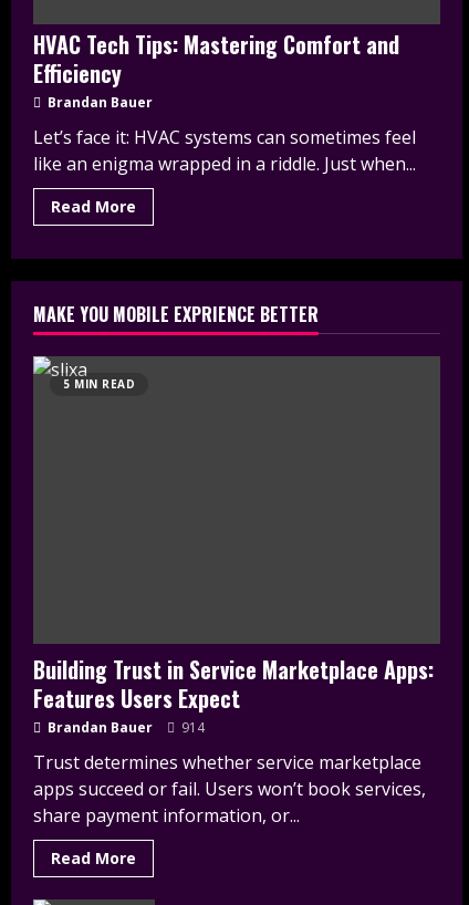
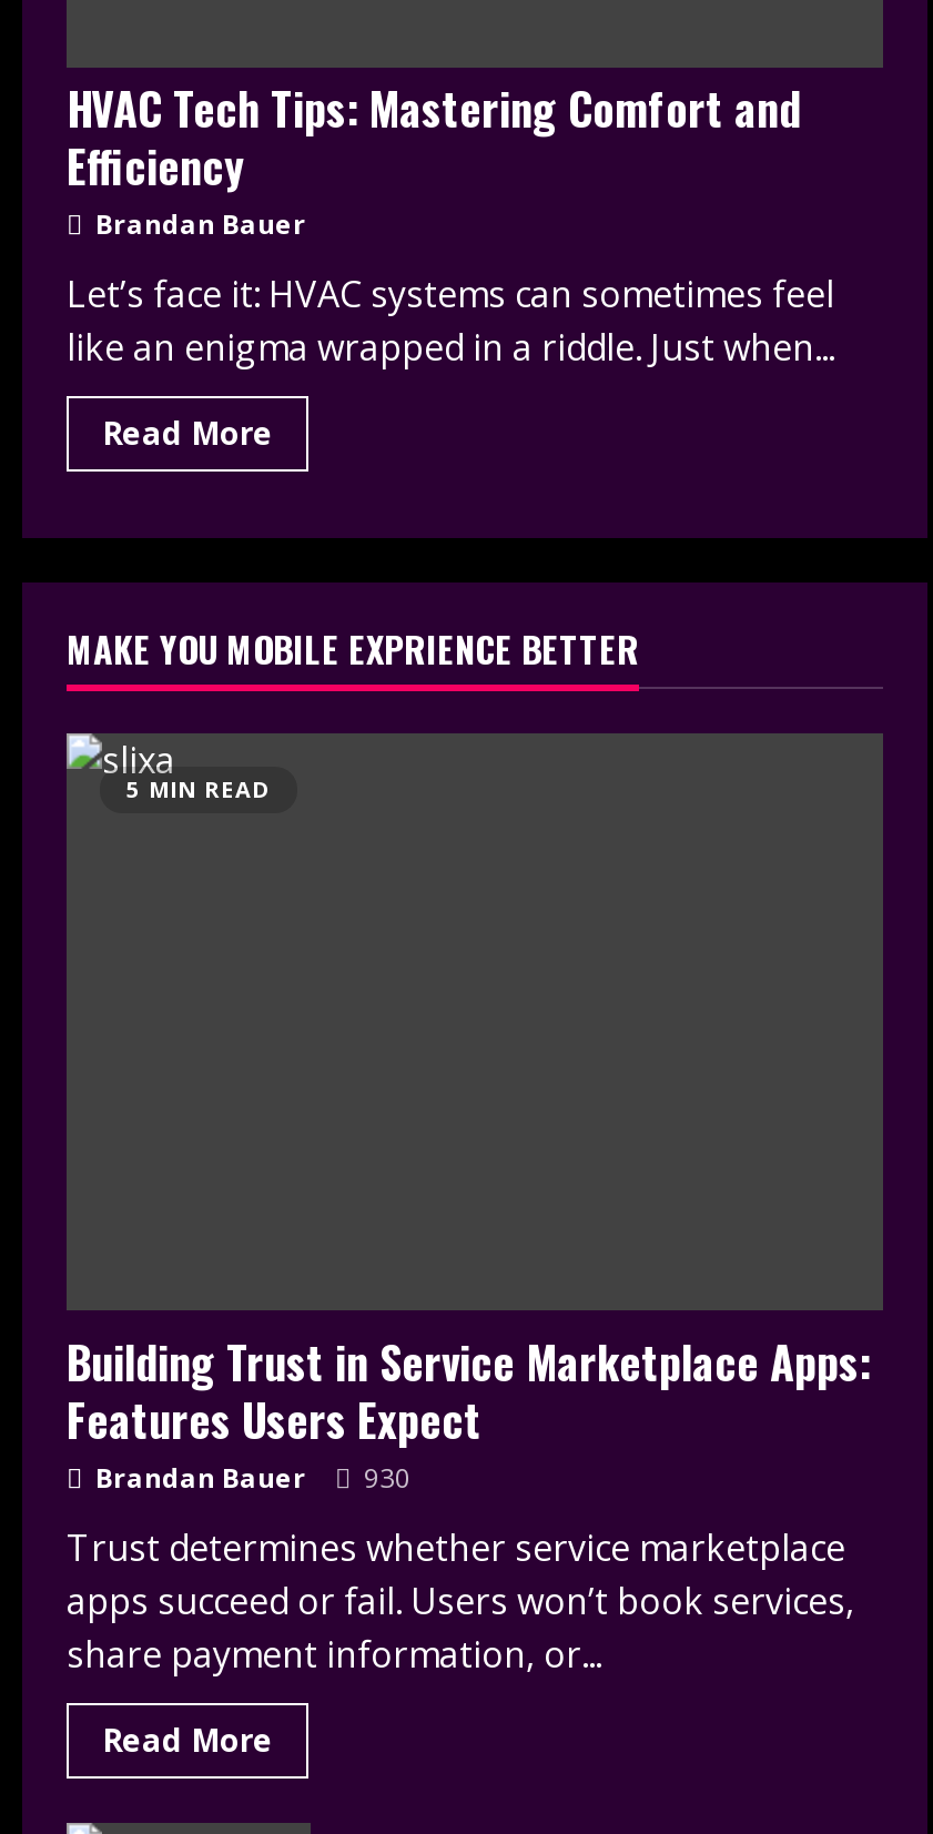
[44,718,205,737] Brandan Bauer 914 -> [89,1458,410,1496] Brandan Bauer 930

